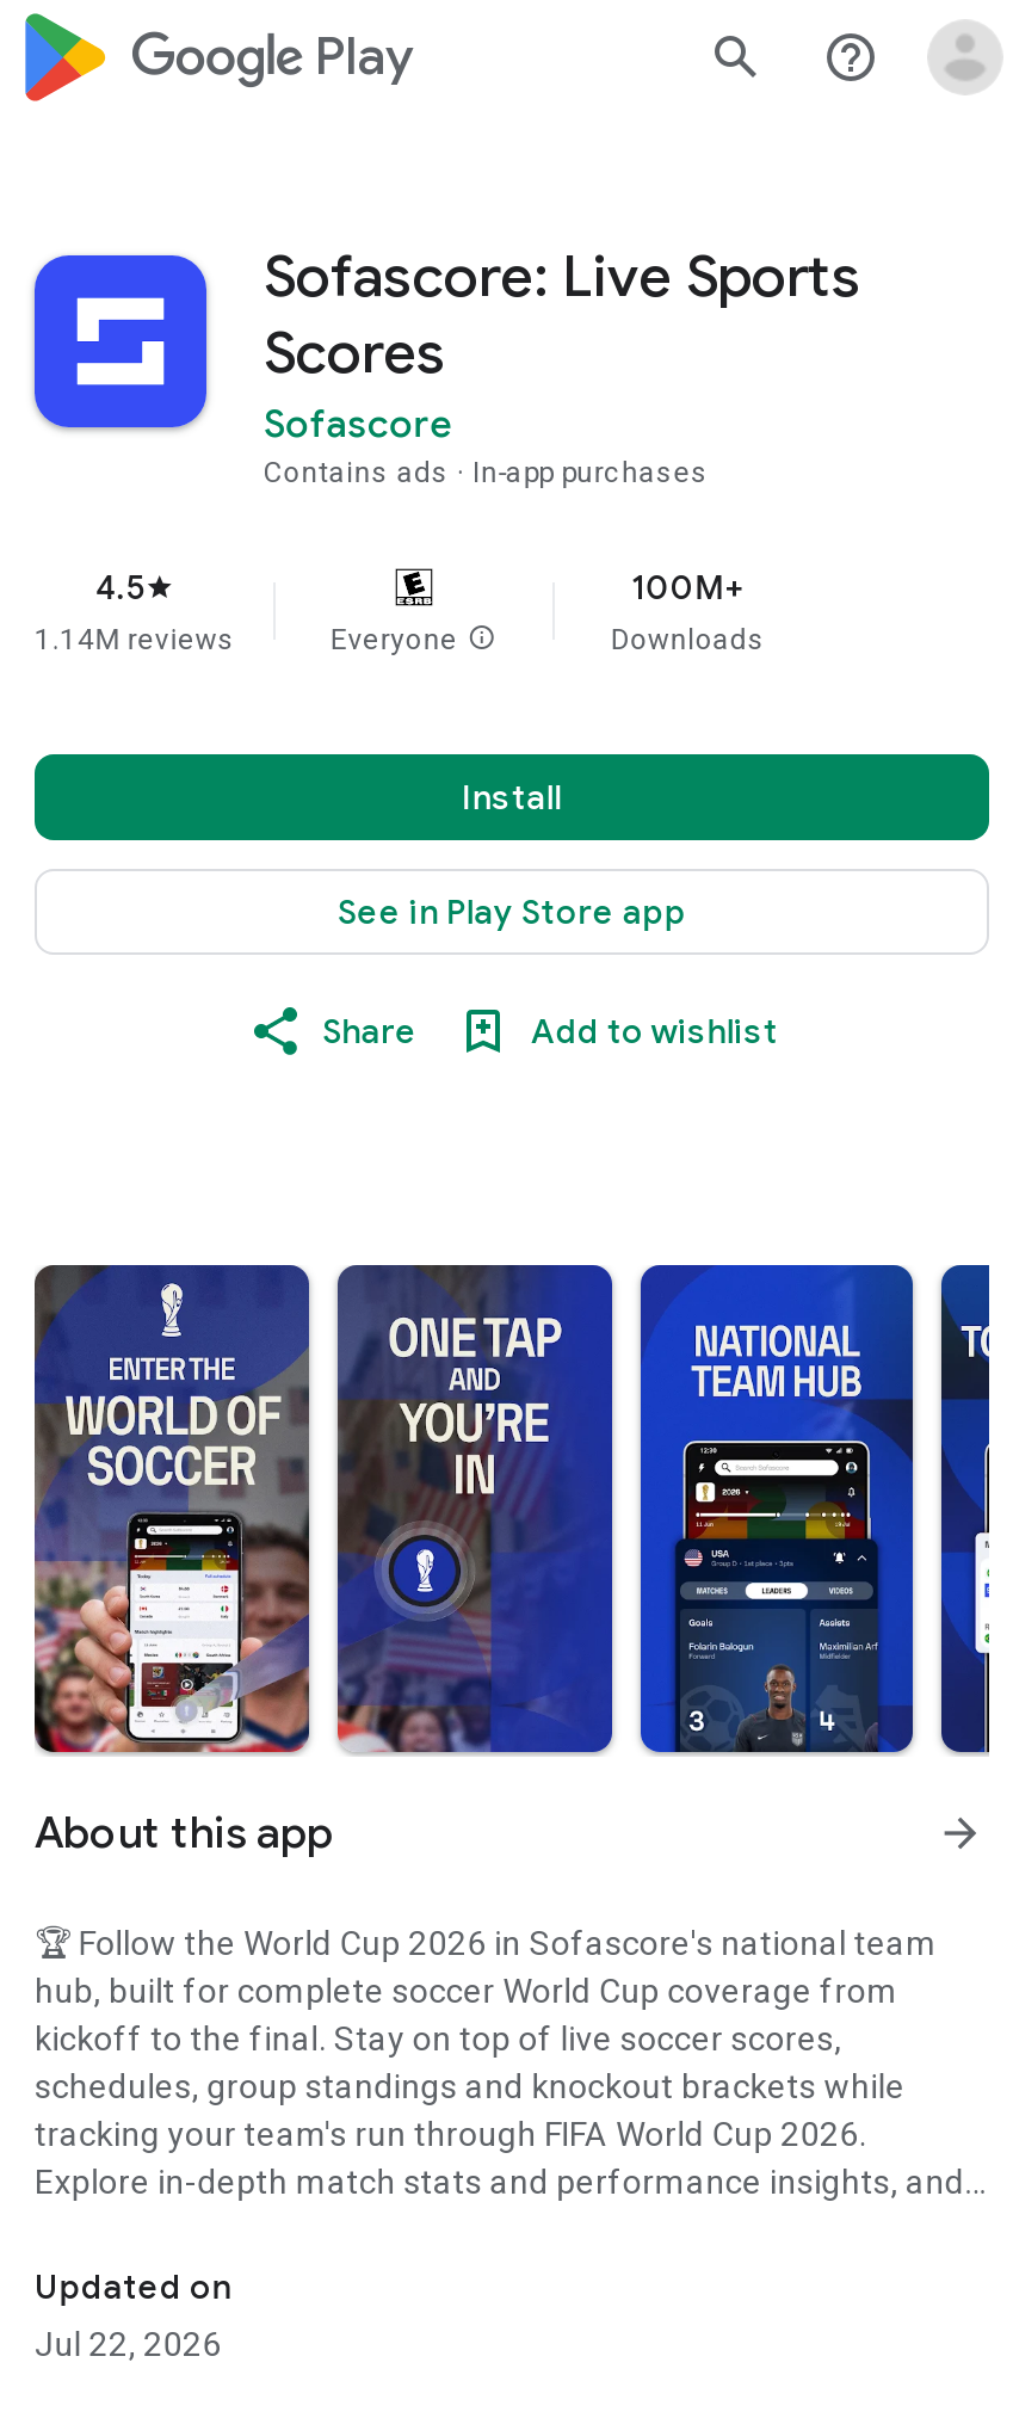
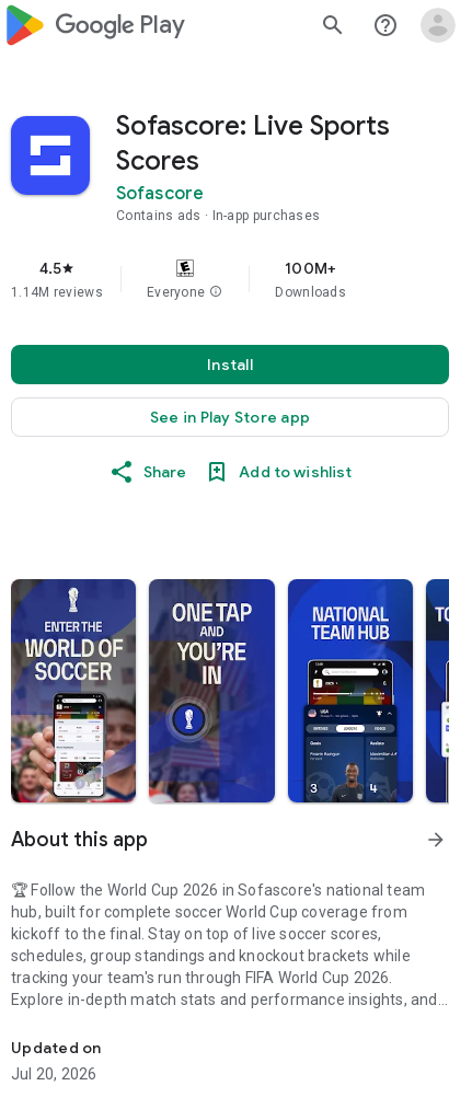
[35,2325,222,2363] Jul 22, 2026 -> [11,1065,97,1083] Jul 20, 2026

